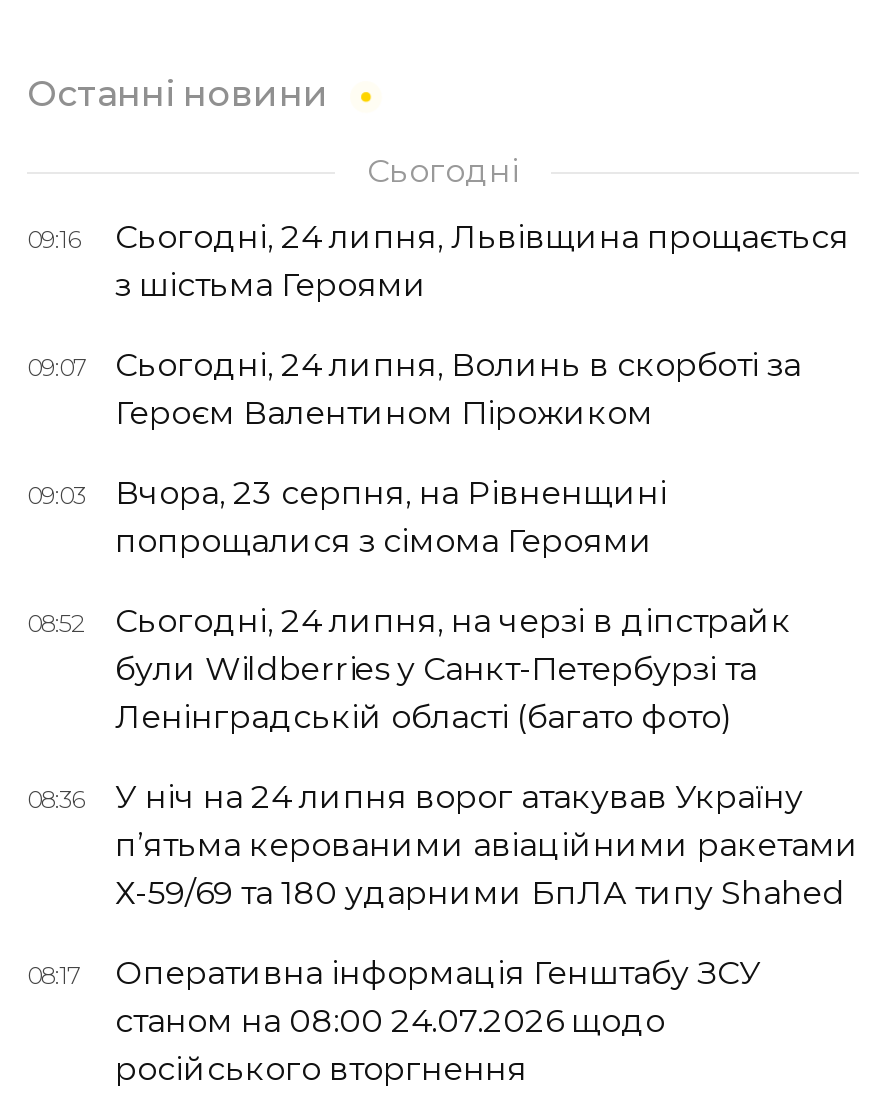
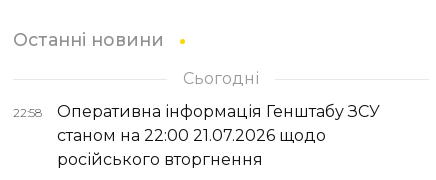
[27,218,859,990] 09:16 | Сьогодні, 24 липня, Львівщина прощається | з шістьма Героями | 09:07 | Сьогодні, 24 липня, Волинь в скорботі за | Героєм Валентином Пірожиком | 09:03 | Вчора, 23 серпня, на Рівненщині | попрощалися з сімома Героями | 08:52 | Сьогодні, 24 липня, на черзі в діпстрайк | були Wildberries у Санкт-Петербурзі та | Ленінградській області (багато фото) | 08:36 | У ніч на 24 липня ворог атакував Україну | п’ятьма керованими авіаційними ракетами | Х-59/69 та 180 ударними БпЛА типу Shahed | 08:17 -> [13,105,42,120] 22:58
[115,1002,665,1040] станом на 08:00 24.07.2026 щодо -> [57,126,326,145] станом на 22:00 21.07.2026 щодо

